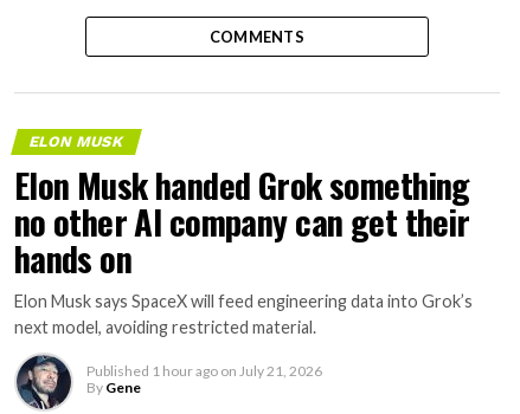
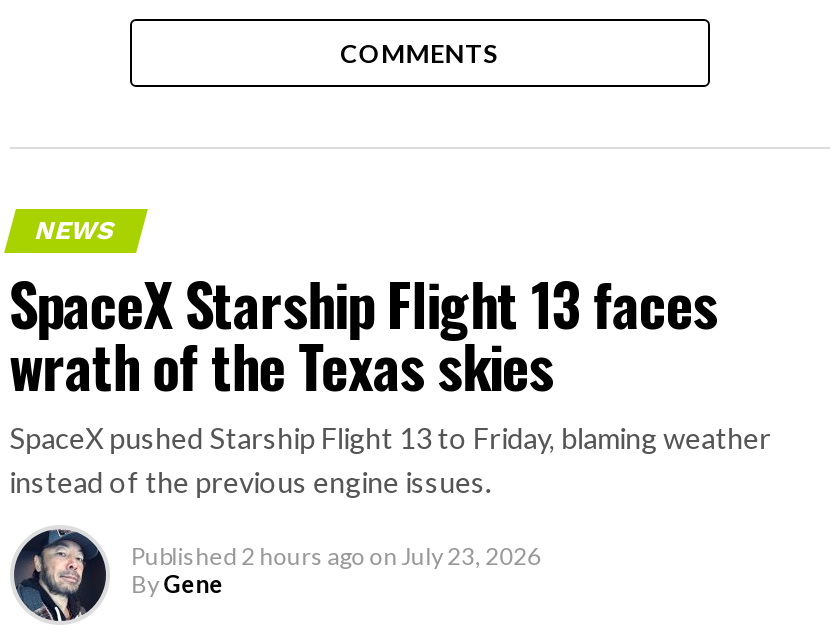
[14,133,472,337] ELON MUSK | Elon Musk handed Grok something | no other AI company can get their | hands on | Elon Musk says SpaceX will feed engineering data into Grok’s | next model, avoiding restricted material. -> [9,215,771,499] NEWS | SpaceX Starship Flight 13 faces | wrath of the Texas skies | SpaceX pushed Starship Flight 13 to Friday, blaming weather | instead of the previous engine issues.
[86,362,322,380] Published 1 hour ago on July 21, 2026 -> [131,541,541,571] Published 2 hours ago on July 23, 2026

